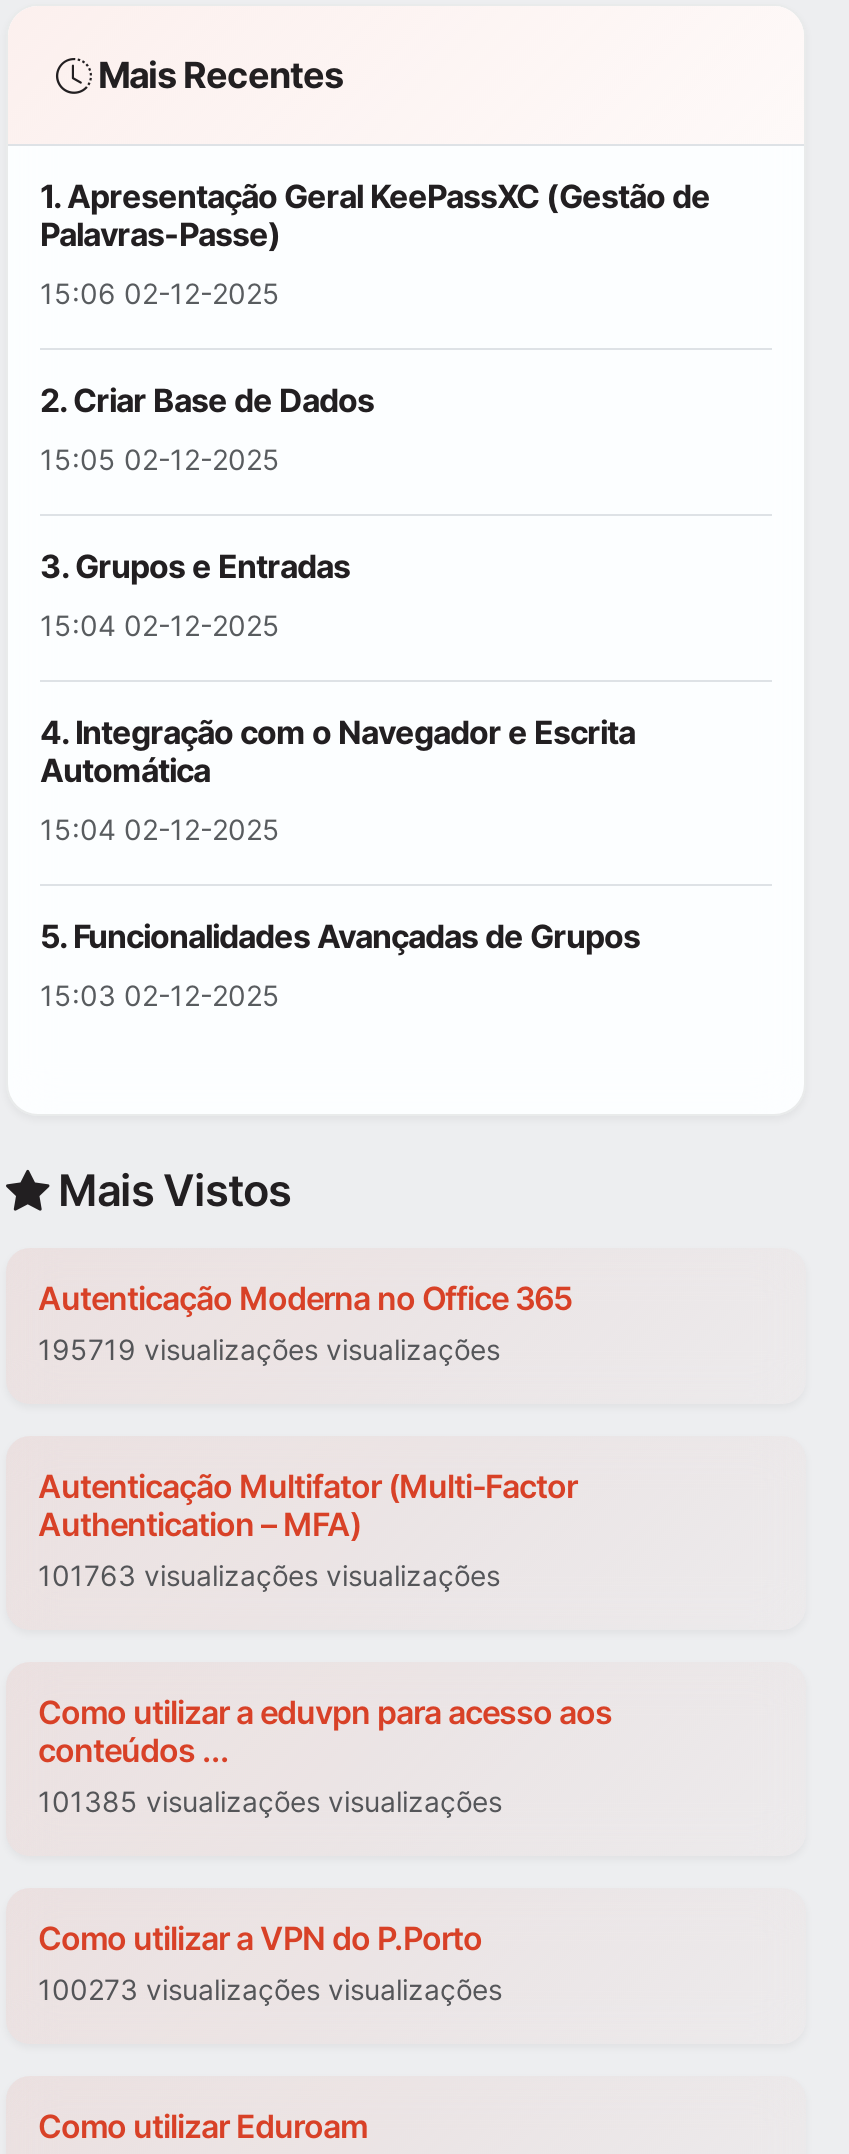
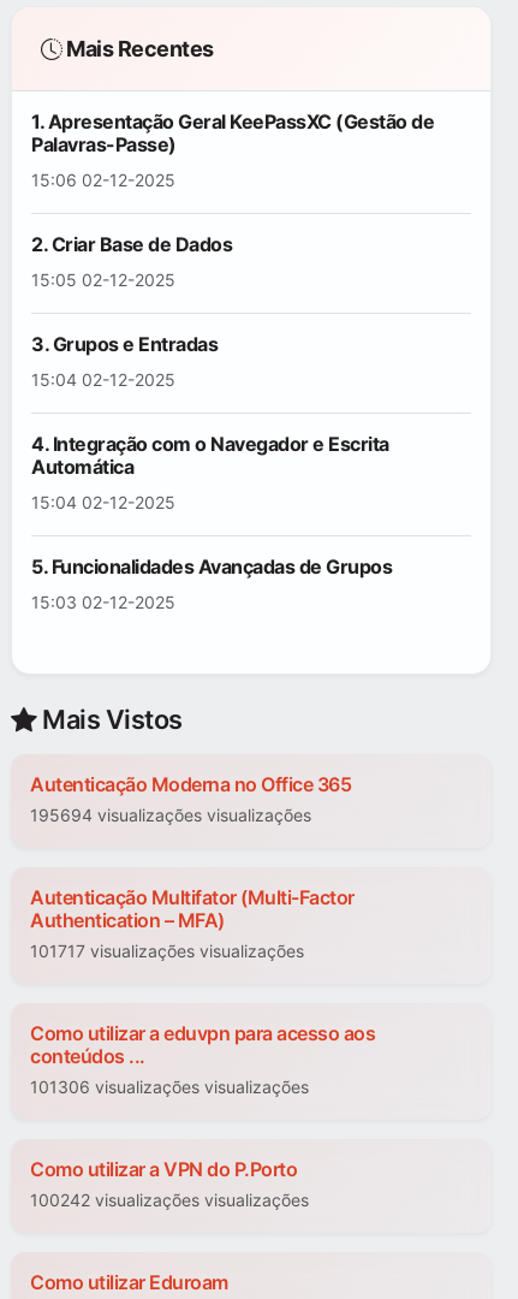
[38,1333,500,1367] 195719 visualizações visualizações -> [30,805,311,826] 195694 visualizações visualizações
[38,1559,500,1593] 101763 visualizações visualizações -> [30,941,304,962] 101717 visualizações visualizações
[38,1785,502,1819] 101385 visualizações visualizações -> [30,1077,309,1098] 101306 visualizações visualizações
[38,1973,502,2007] 100273 visualizações visualizações -> [30,1190,309,1211] 100242 visualizações visualizações

